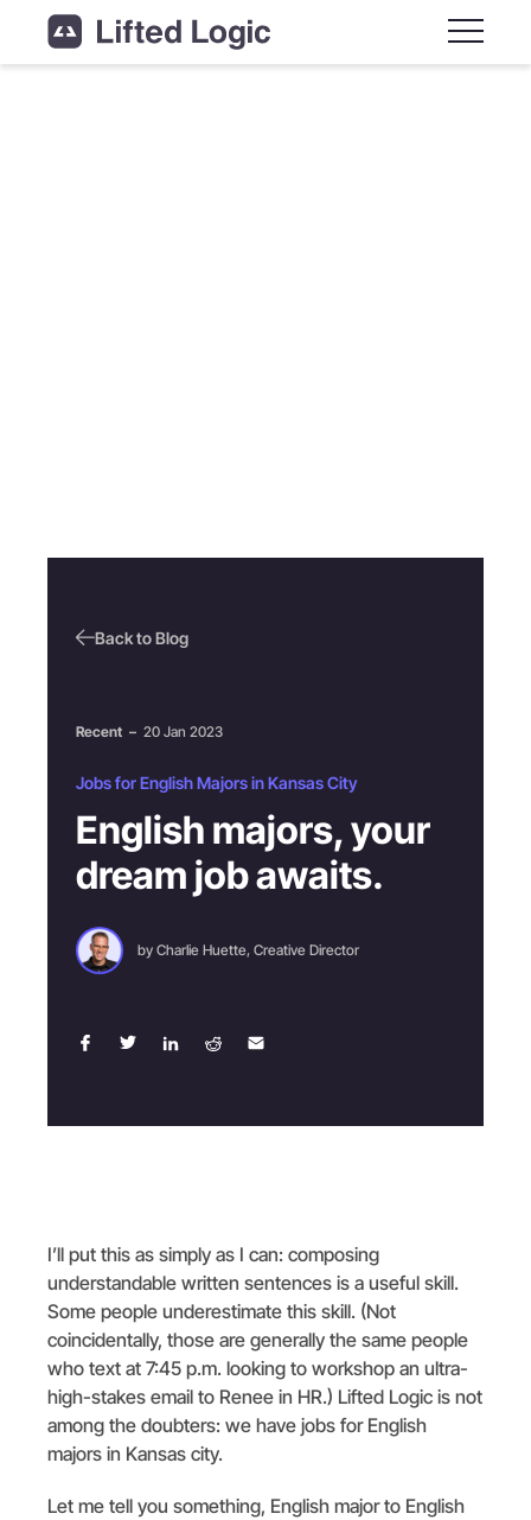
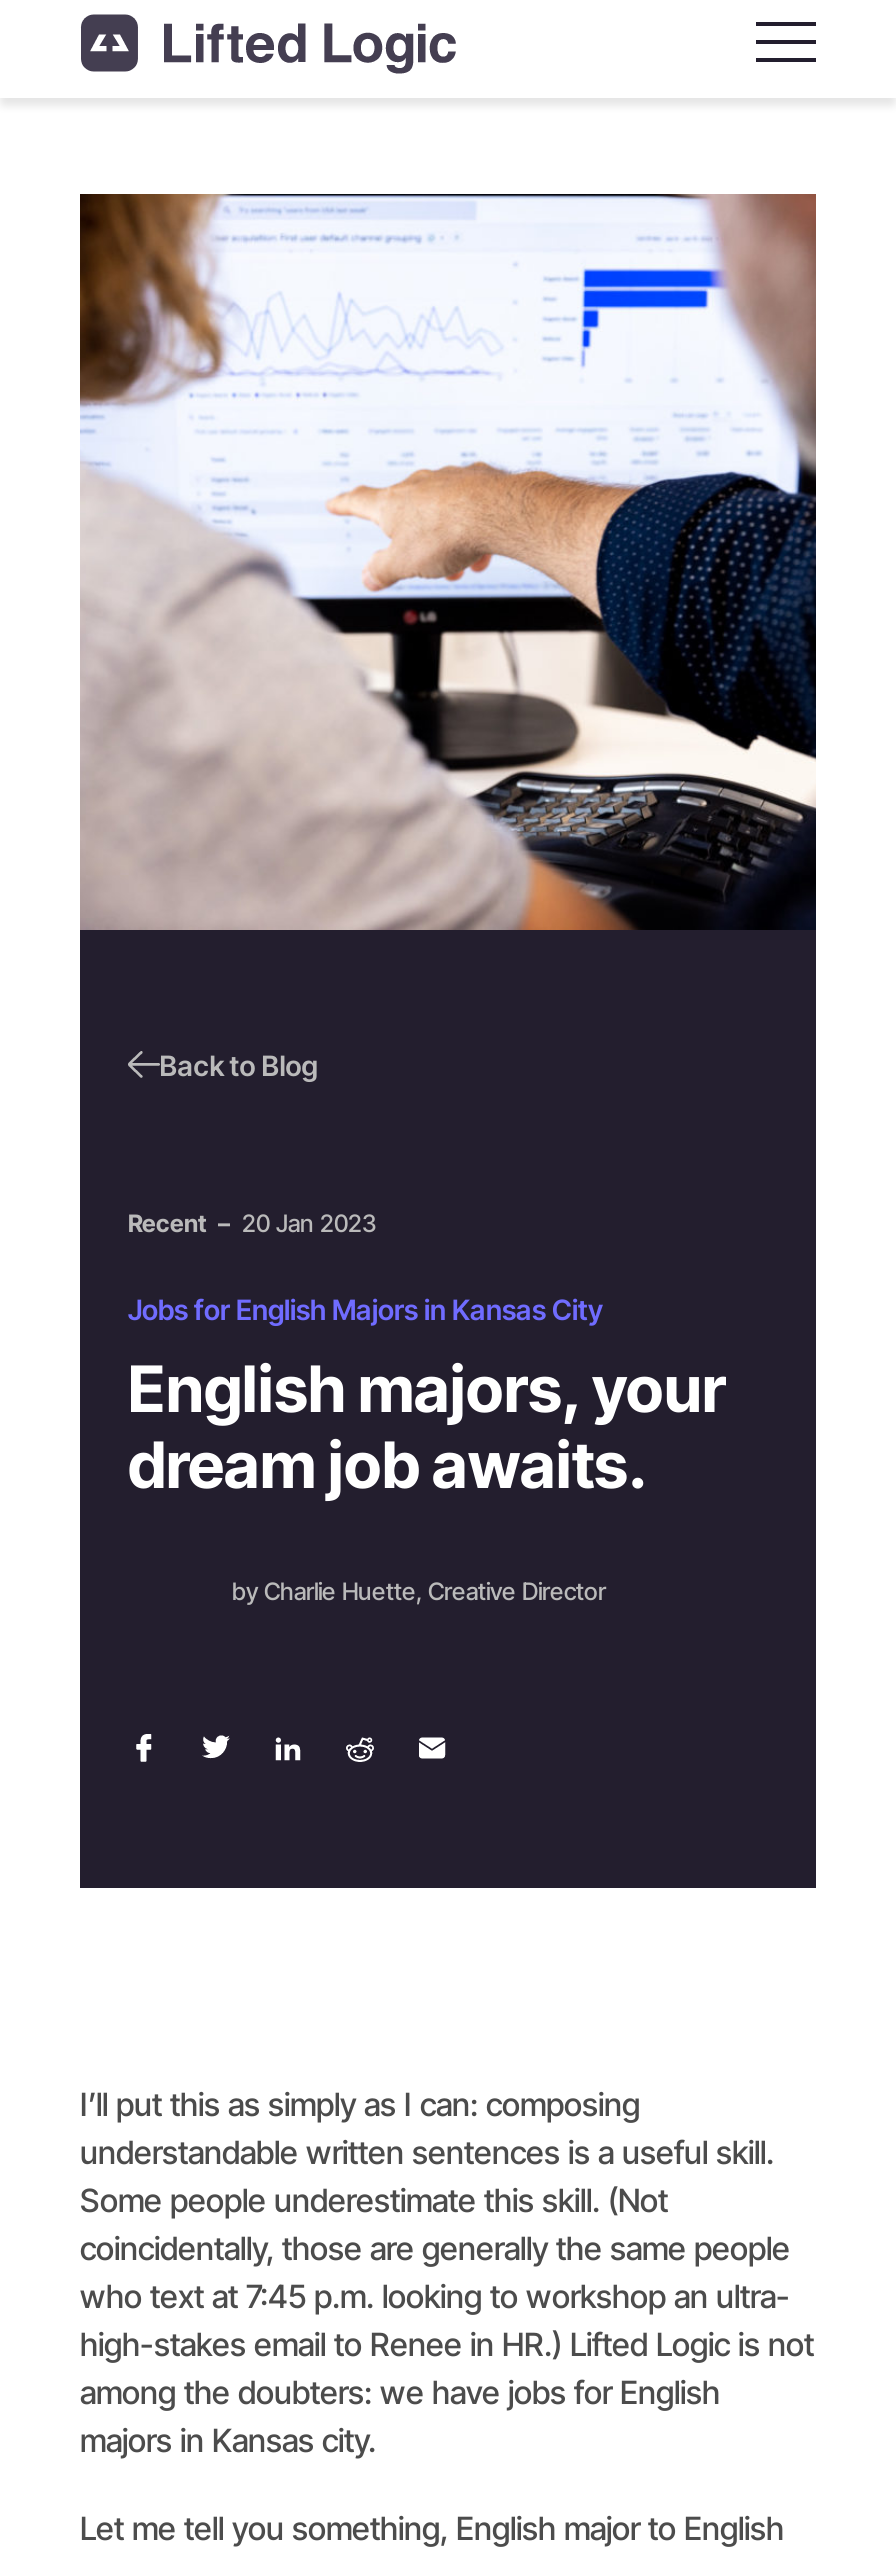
none -> [78,192,818,932] [image]
[75,926,124,975] [image] -> none

